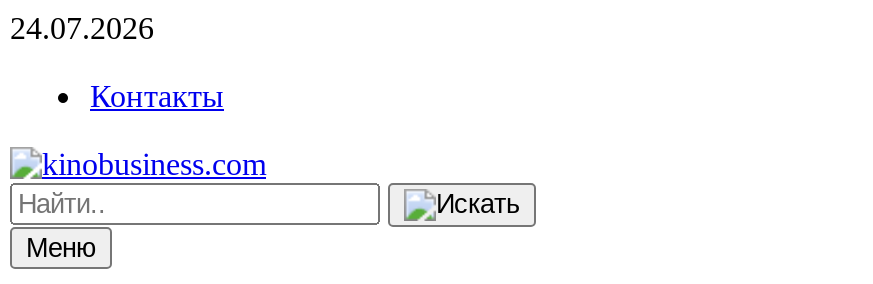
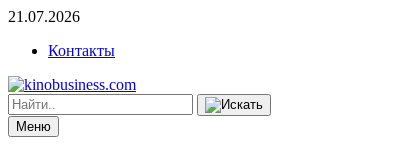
[10,11,154,45] 24.07.2026 -> [8,8,80,25] 21.07.2026

